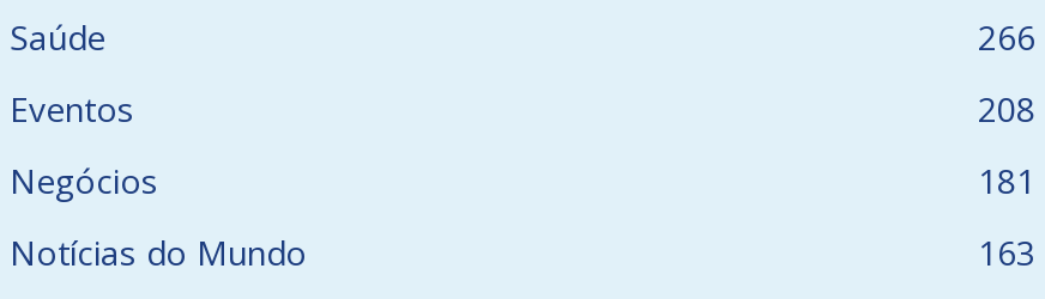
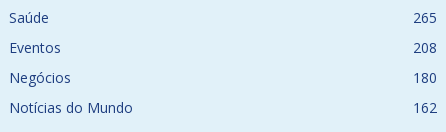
[978,14,1035,59] 266 -> [413,8,437,27] 265
[978,157,1035,203] 181 -> [413,68,437,87] 180
[978,229,1035,275] 163 -> [413,98,437,117] 162

